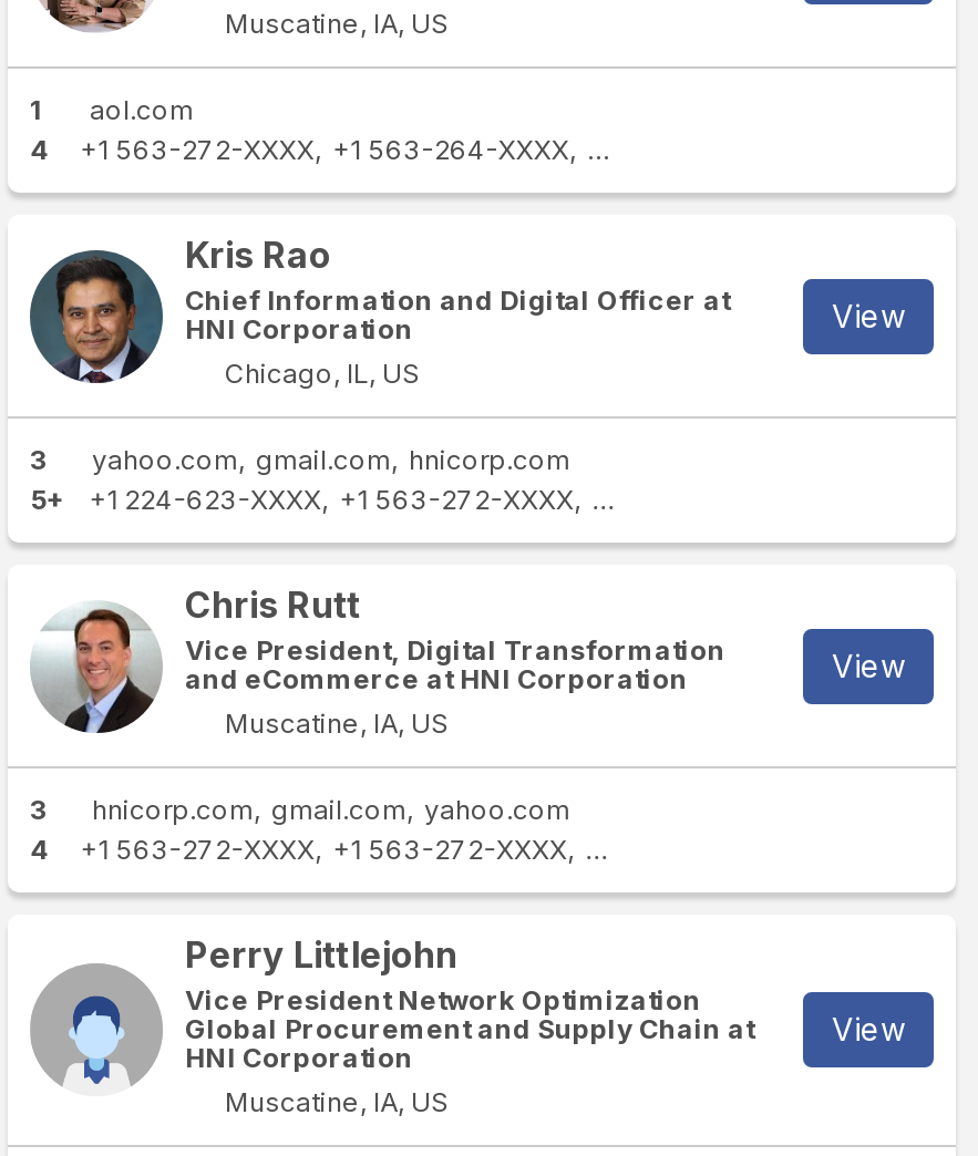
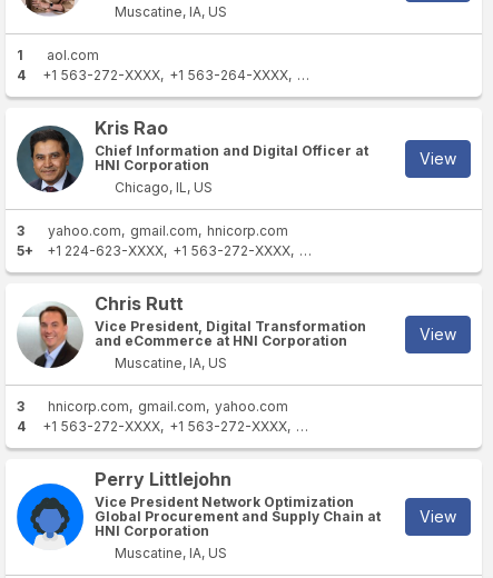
[30,961,165,1085] [image] -> [16,482,85,546] [image]

